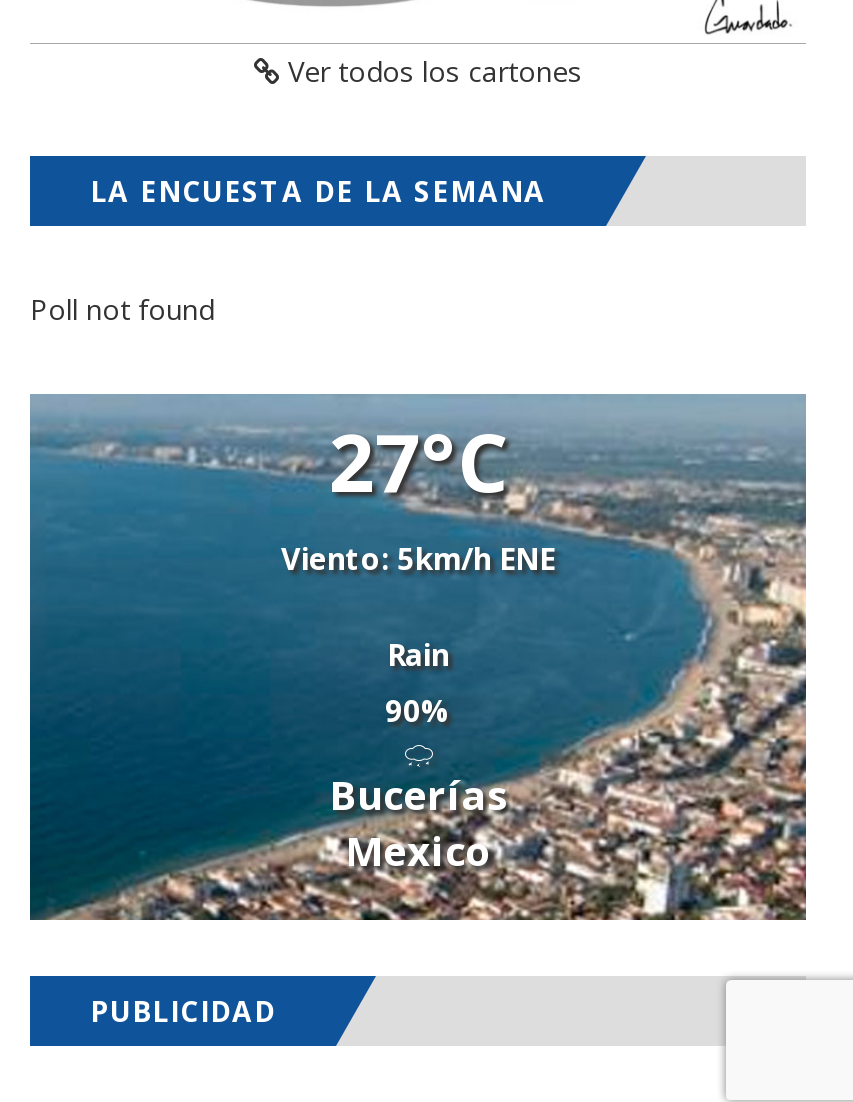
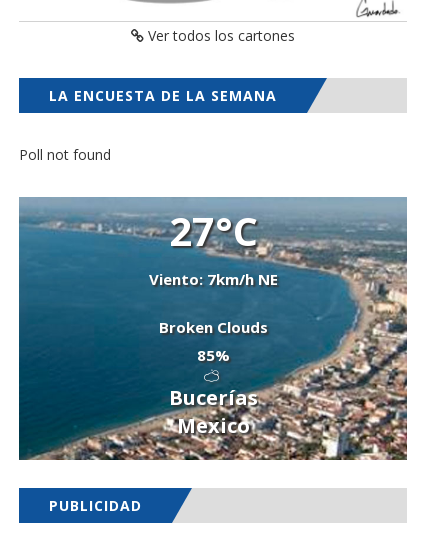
[281,538,555,578] Viento: 5km/h ENE -> [148,269,277,289] Viento: 7km/h NE
[385,634,451,730] Rain | 90% -> [158,317,267,365] Broken Clouds | 85%

